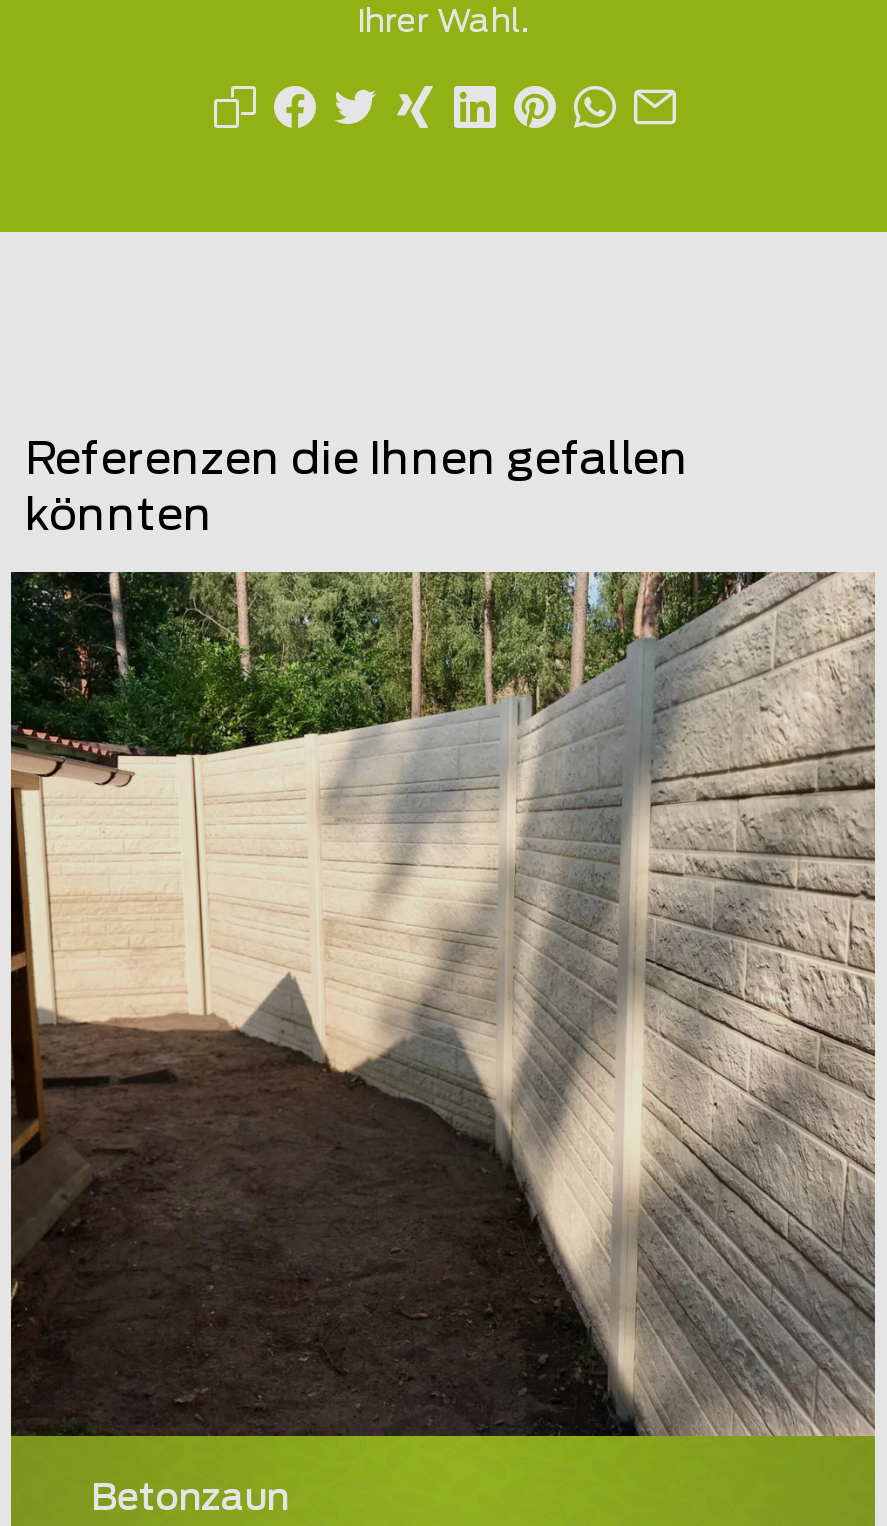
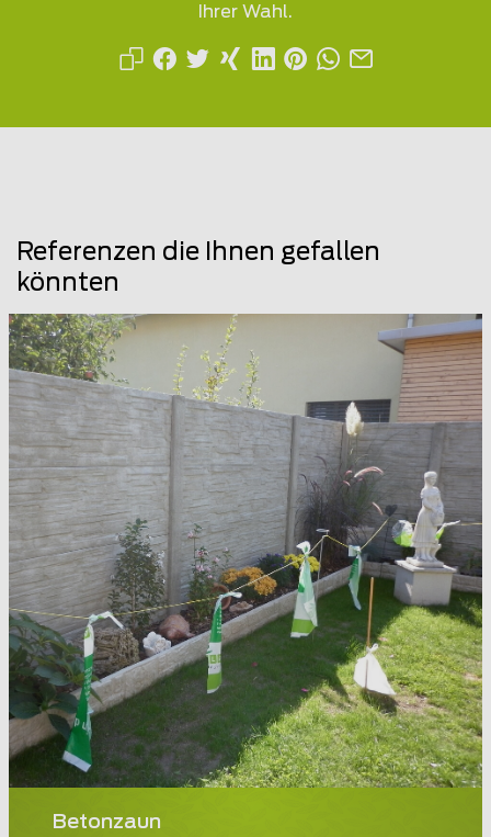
[9,570,877,1438] [image] -> [8,313,483,789] [image]

